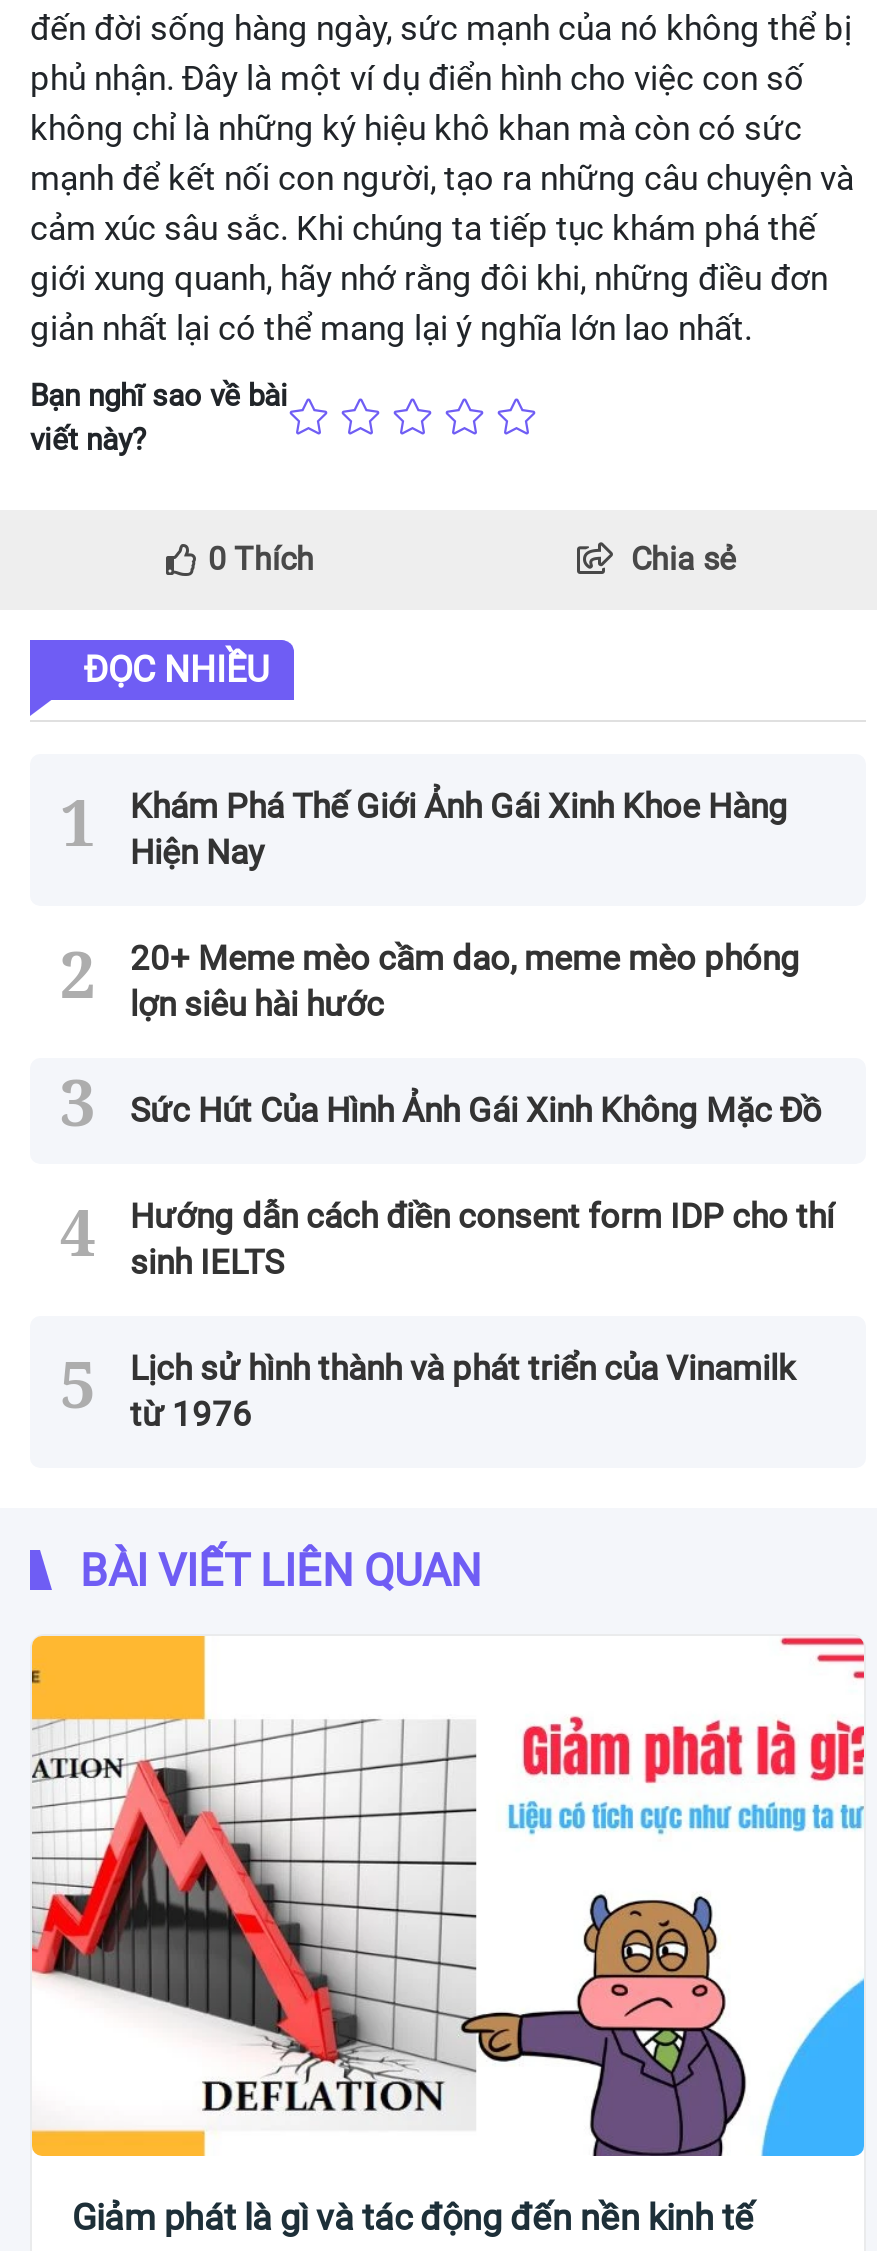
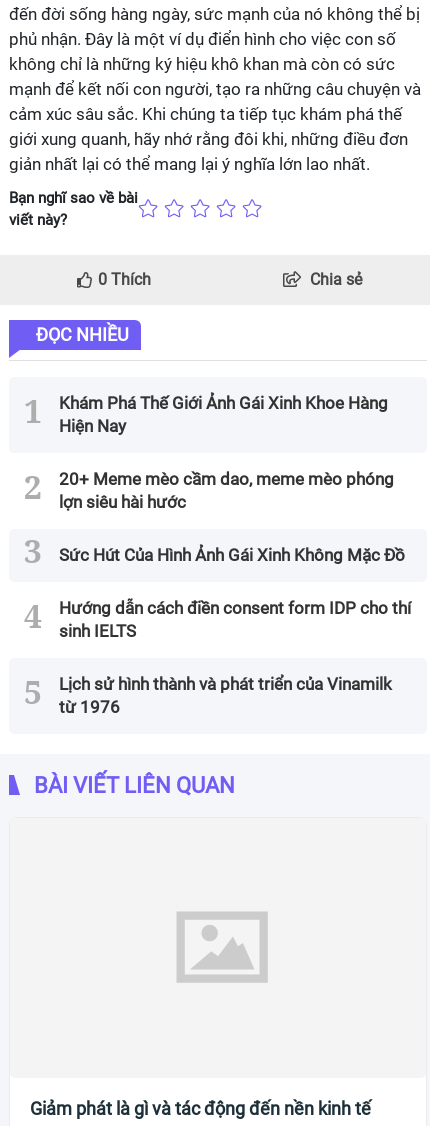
[30,1634,866,2158] [image] -> none

